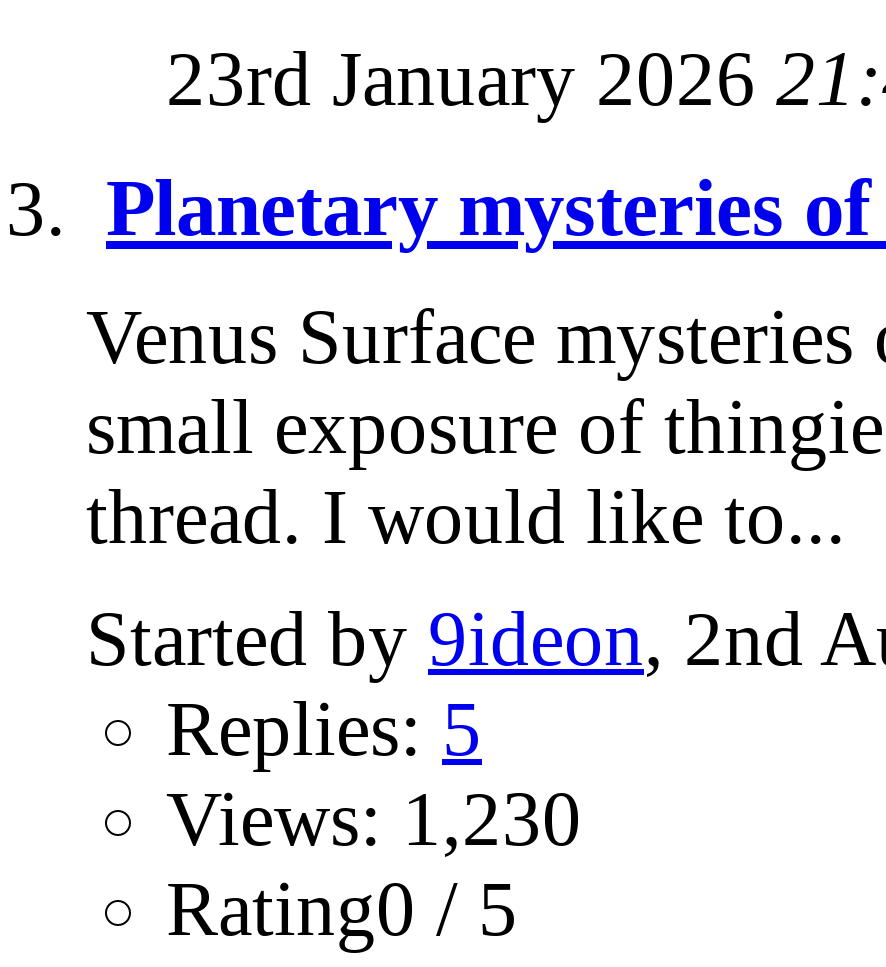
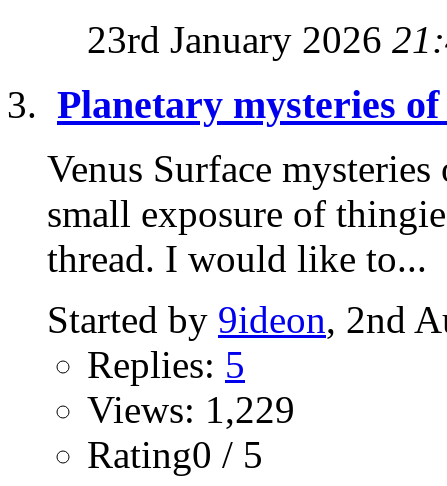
[166,776,582,862] Views: 1,230 -> [87,388,295,431] Views: 1,229

